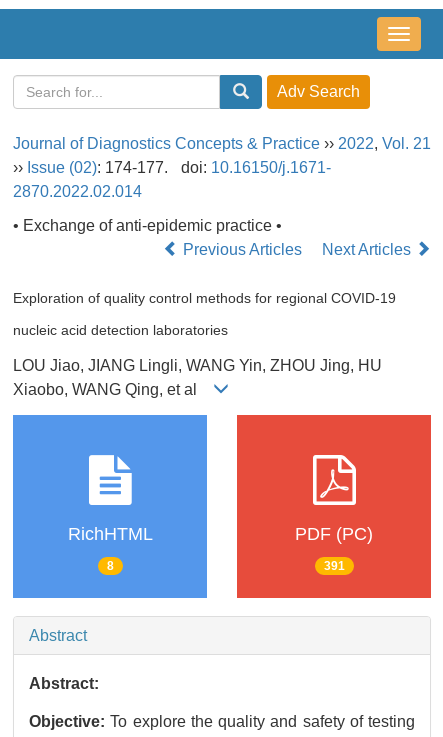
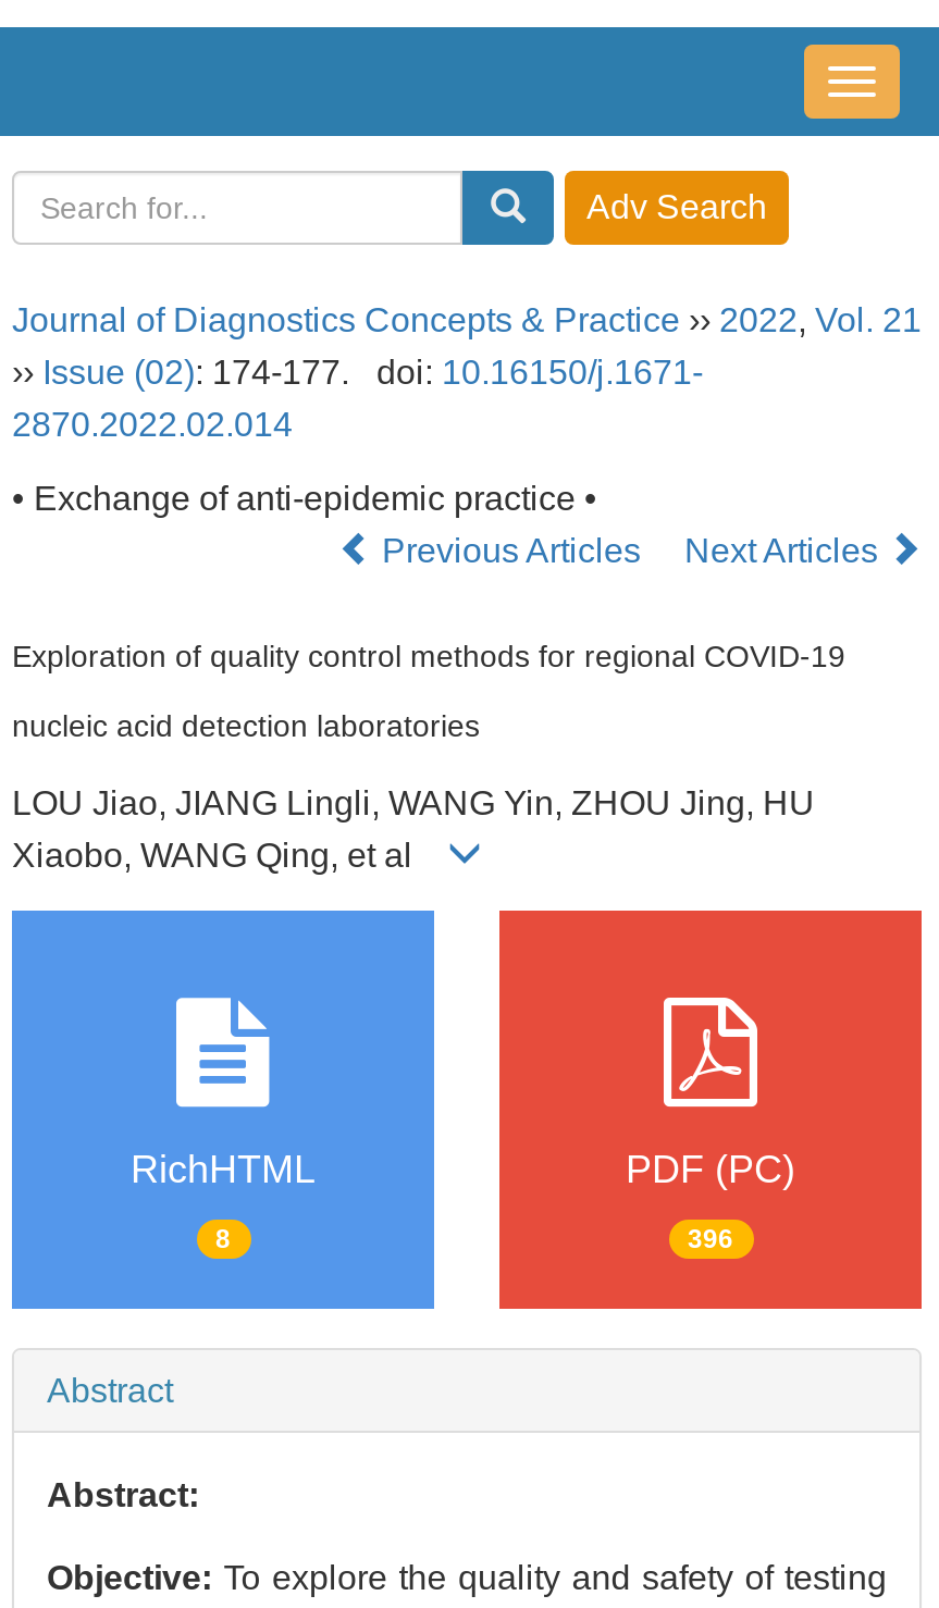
[323,559,344,573] 391 -> [688,1225,733,1256] 396

